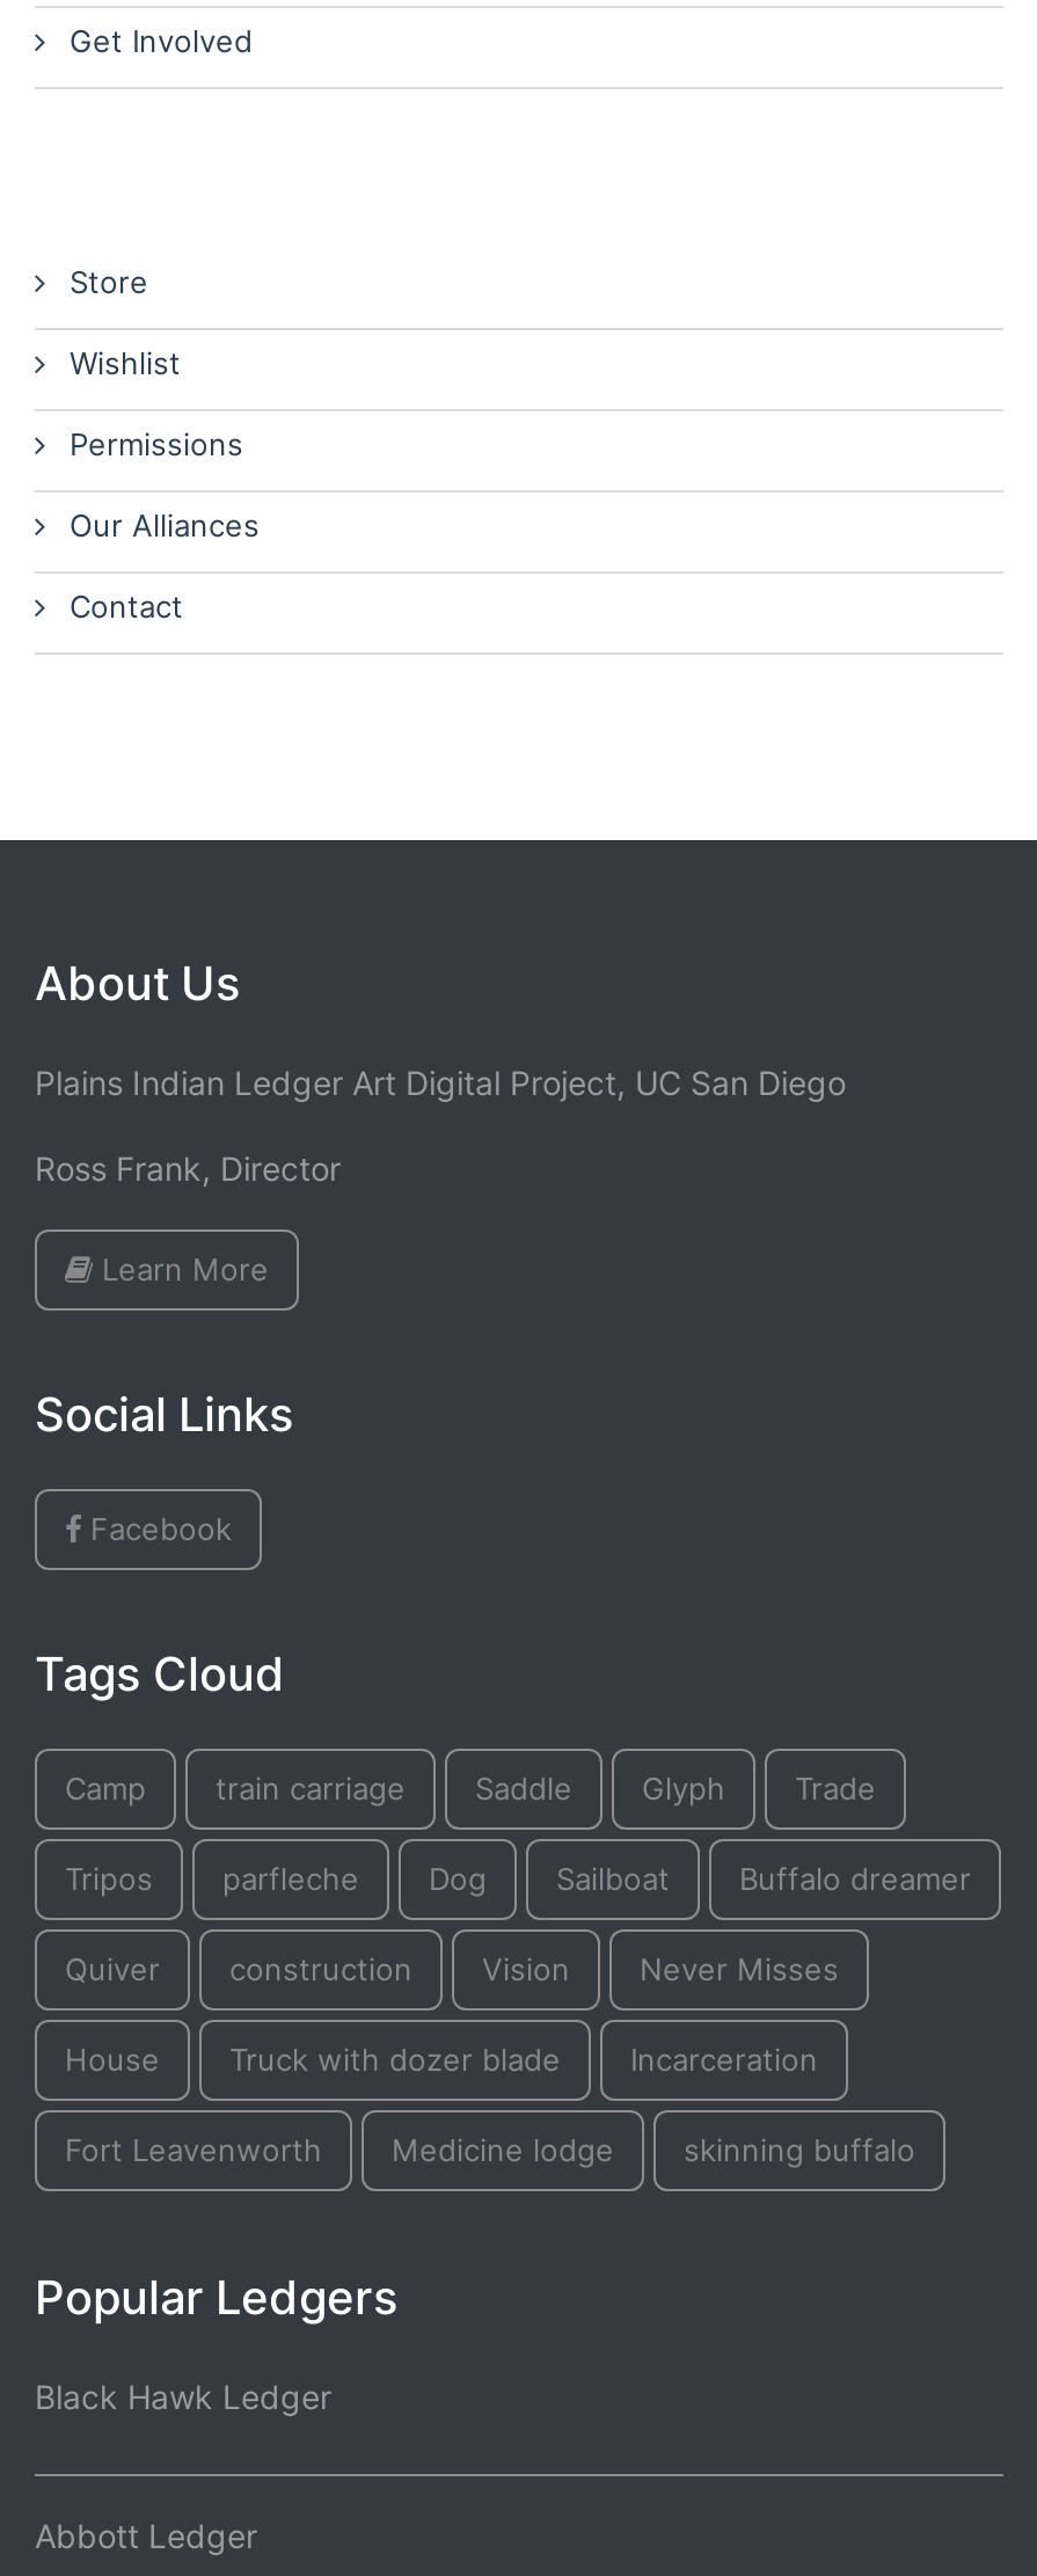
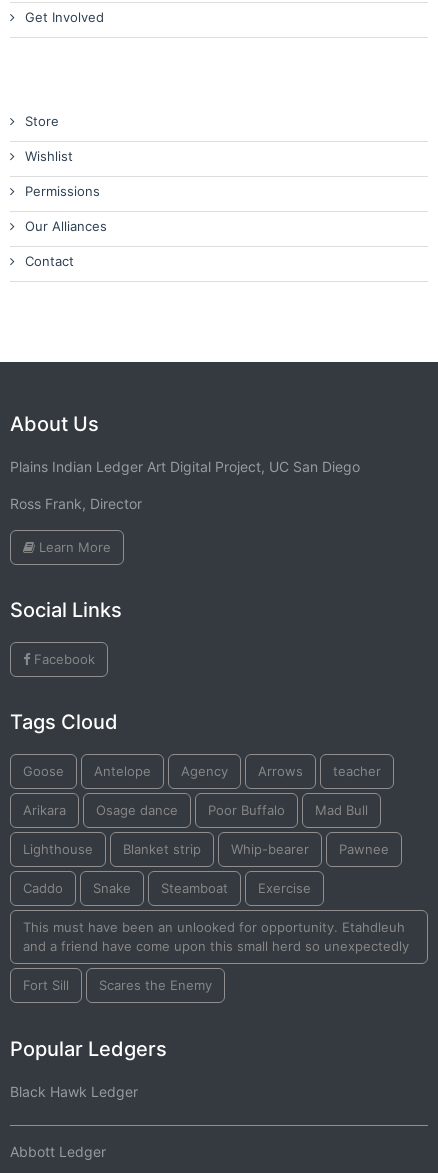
[65,1769,971,2168] Camp | train carriage | Saddle | Glyph | Trade | Tripos | parfleche | Dog | Sailboat | Buffalo dreamer | Quiver | construction | Vision | Never Misses | House | Truck with dozer blade | Incarceration | Fort Leavenworth | Medicine lodge | skinning buffalo -> [23,763,409,993] Goose | Antelope | Agency | Arrows | teacher | Arikara | Osage dance | Poor Buffalo | Mad Bull | Lighthouse | Blanket strip | Whip-bearer | Pawnee | Caddo | Snake | Steamboat | Exercise | This must have been an unlooked for opportunity. Etahdleuh | and a friend have come upon this small herd so unexpectedly | Fort Sill | Scares the Enemy

